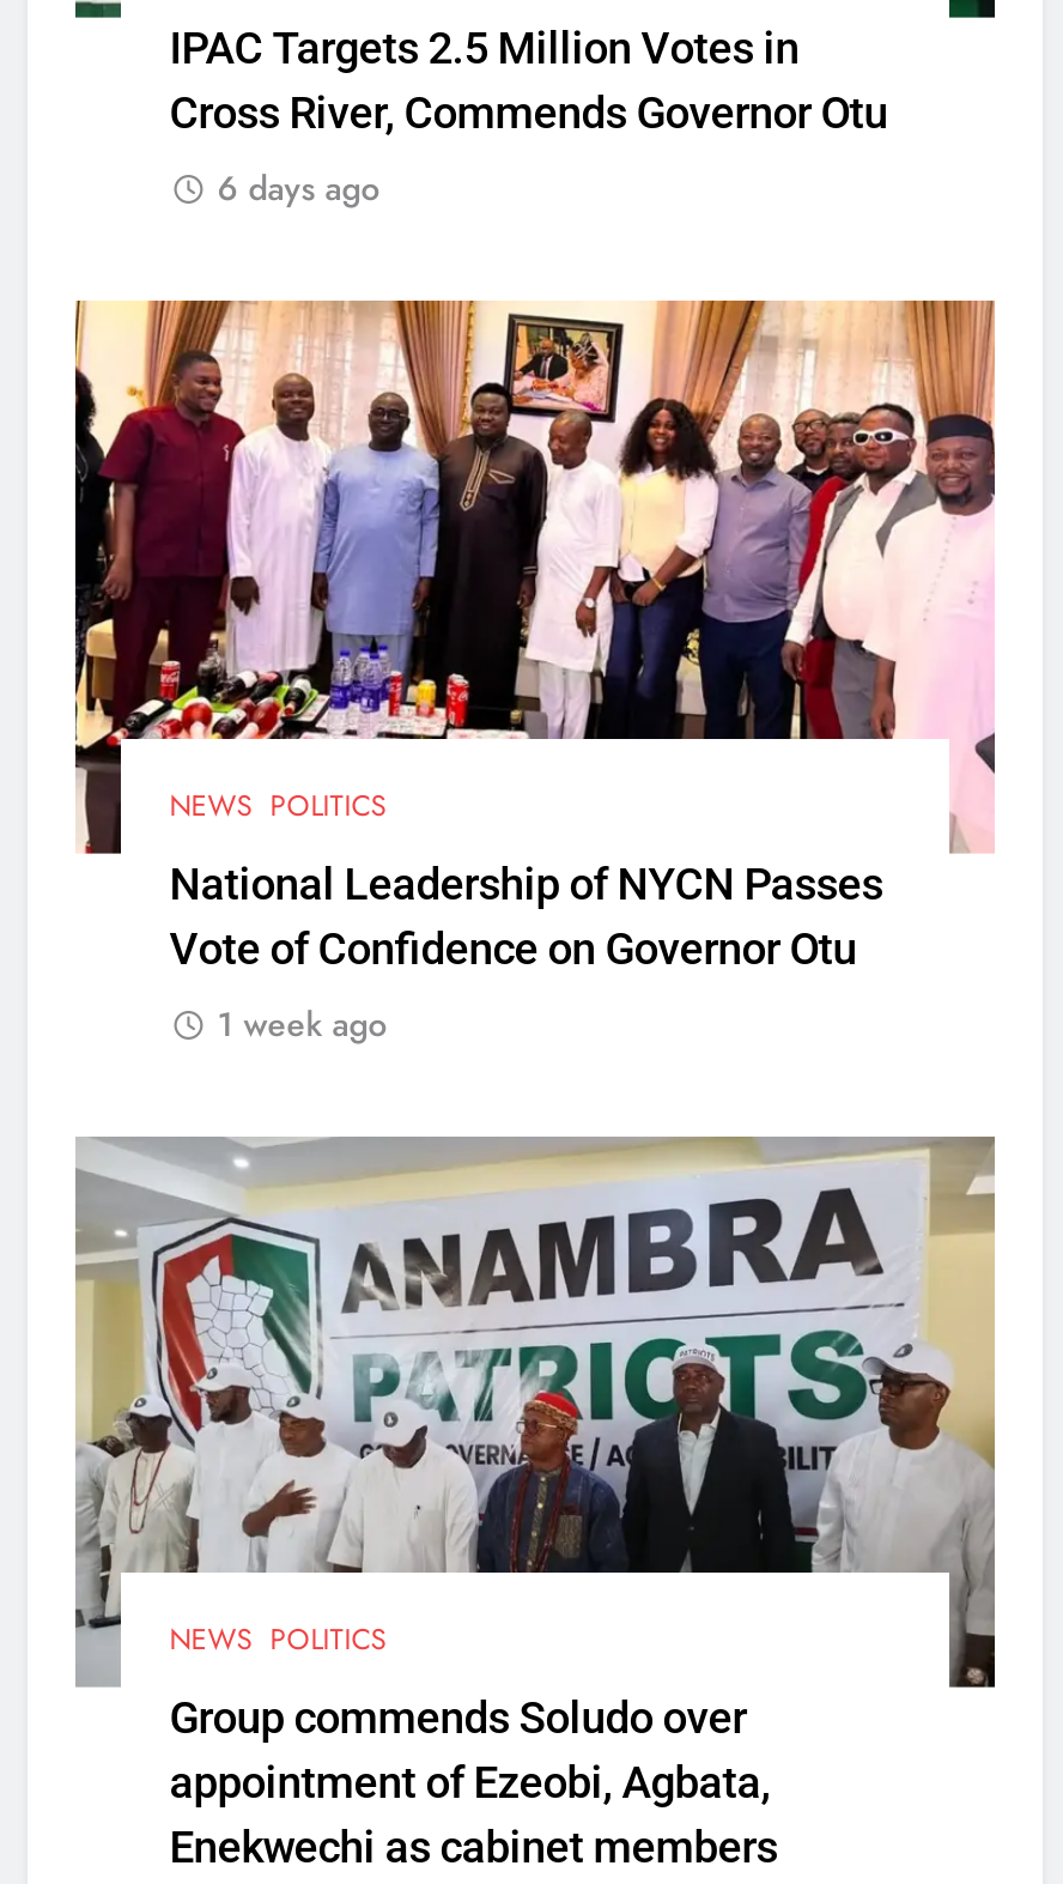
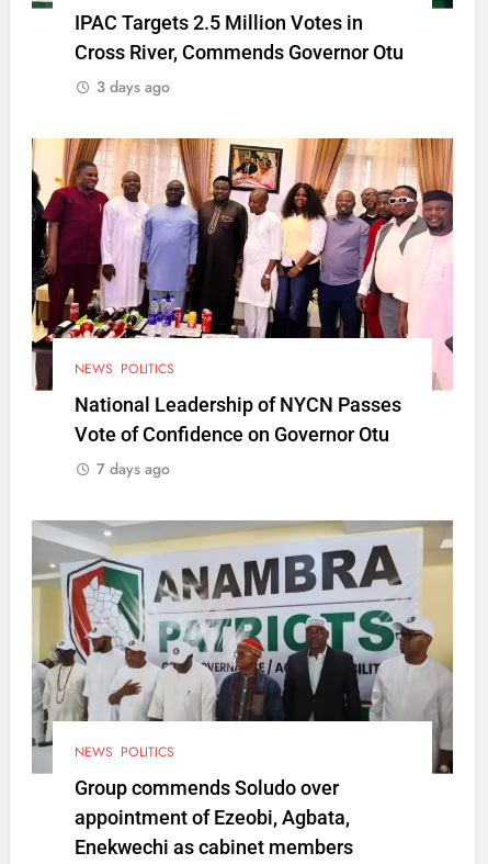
[217,165,380,213] 6 days ago -> [97,76,170,98] 3 days ago
[217,1000,387,1048] 1 week ago -> [97,458,170,480] 7 days ago

